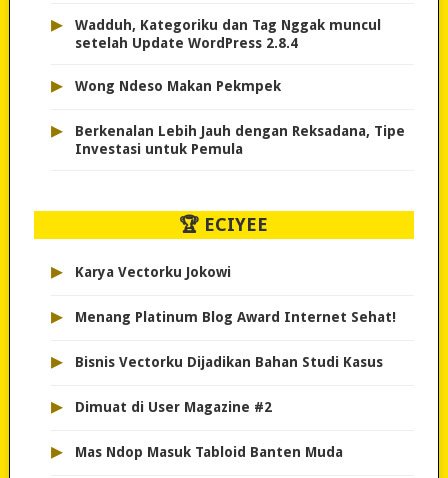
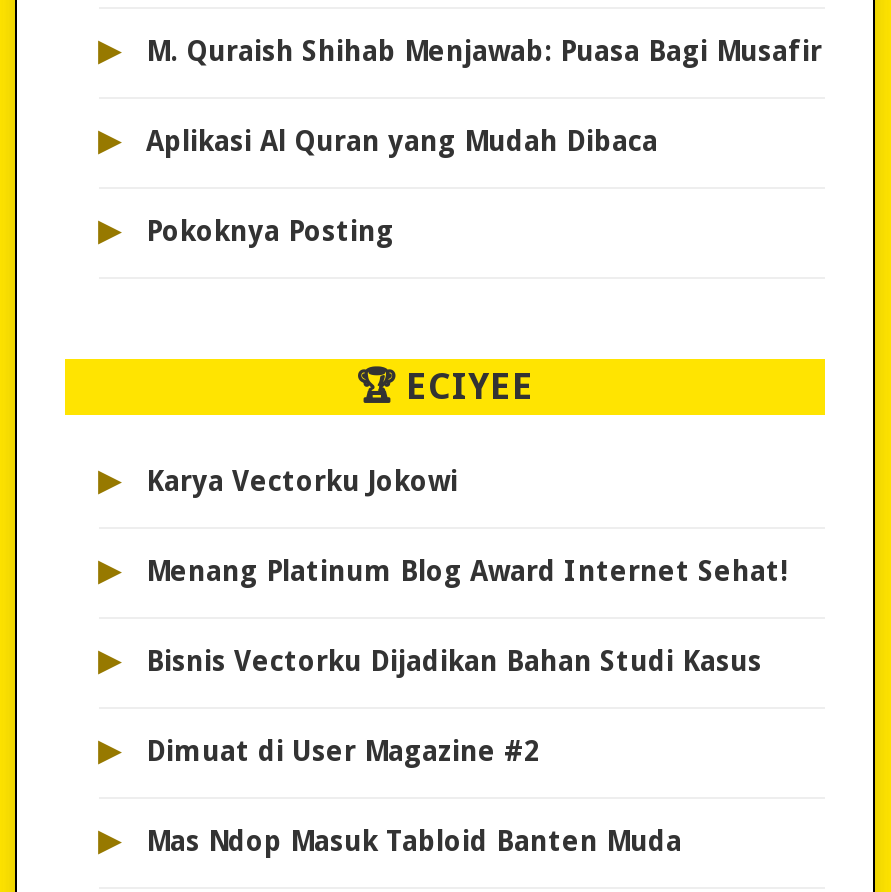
[74,17,380,51] Wadduh, Kategoriku dan Tag Nggak muncul | setelah Update WordPress 2.8.4 -> [146,35,822,67] M. Quraish Shihab Menjawab: Puasa Bagi Musafir
[74,78,280,94] Wong Ndeso Makan Pekmpek -> [146,125,658,157] Aplikasi Al Quran yang Mudah Dibaca
[74,123,404,157] Berkenalan Lebih Jauh dengan Reksadana, Tipe | Investasi untuk Pemula -> [146,215,394,247] Pokoknya Posting

